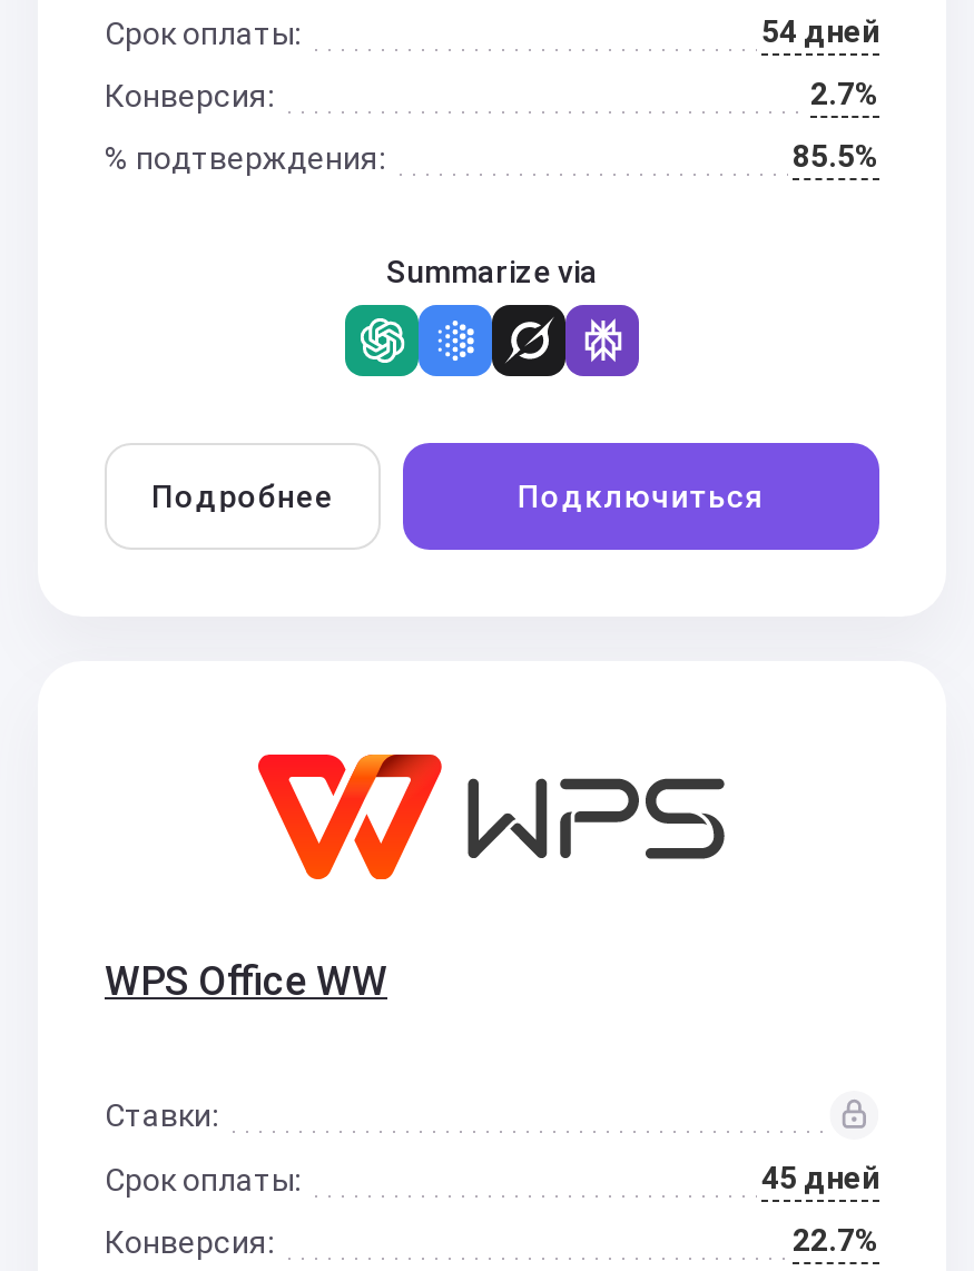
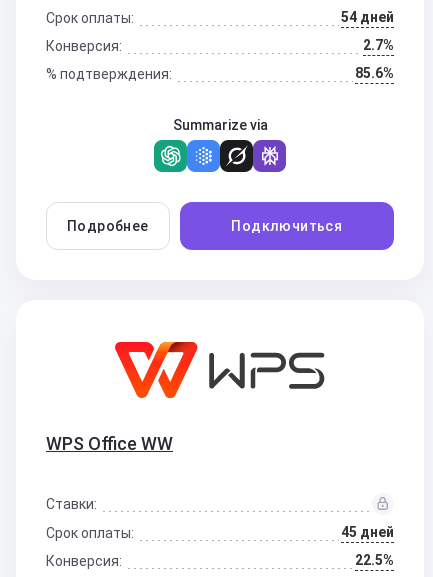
[793,138,879,174] 85.5% -> [355,65,394,81] 85.6%
[793,1222,879,1258] 22.7% -> [355,552,394,568] 22.5%

